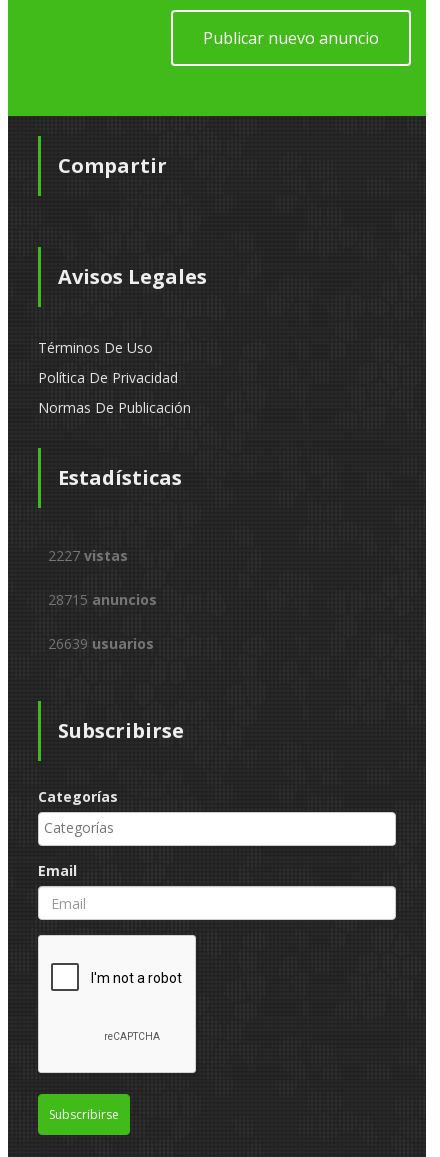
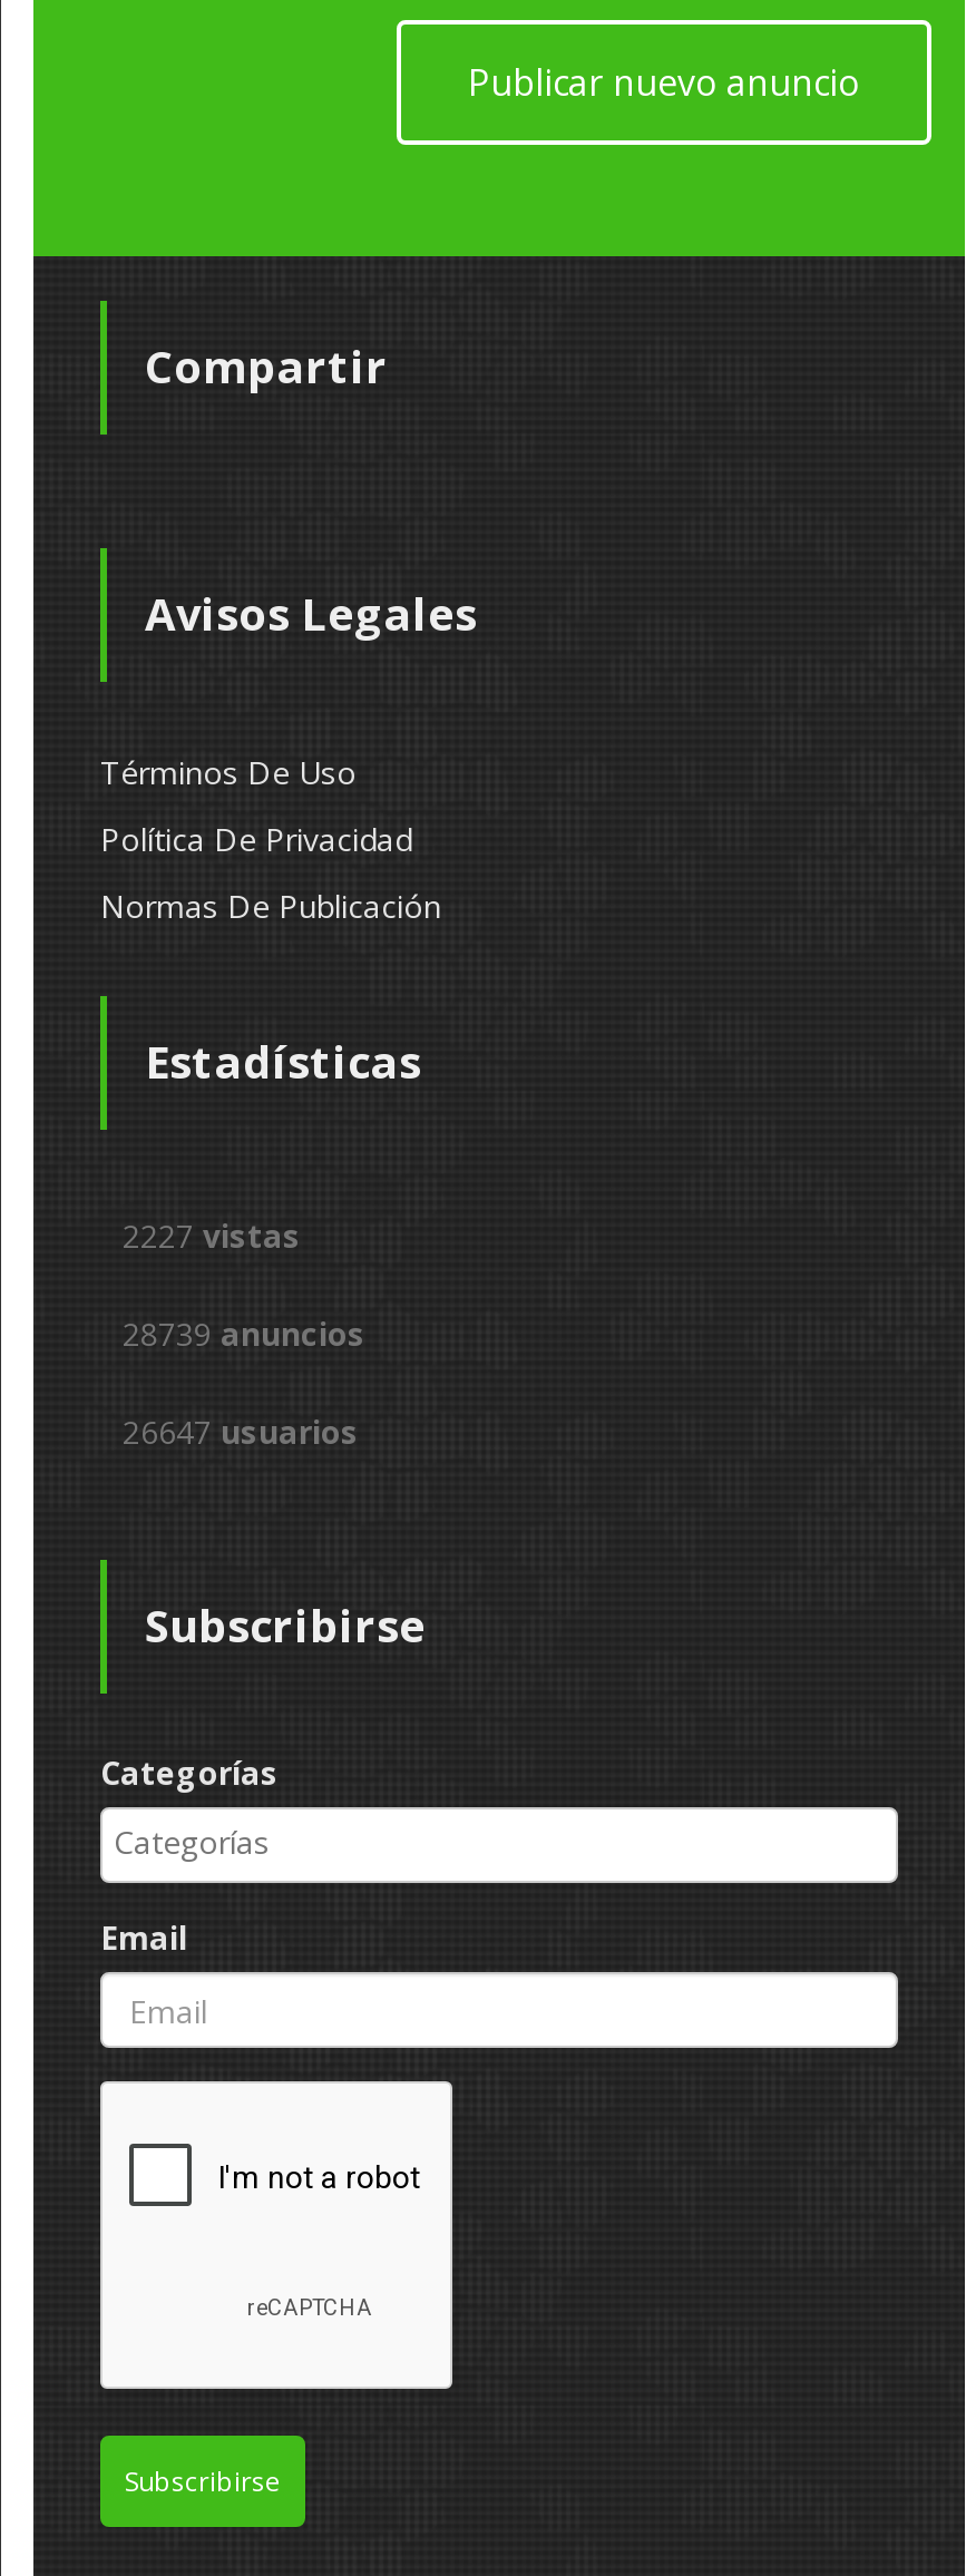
[48,590,157,609] 28715 anuncios -> [123,1313,365,1355] 28739 anuncios
[48,634,154,653] 26639 usuarios -> [123,1411,359,1453] 26647 usuarios

